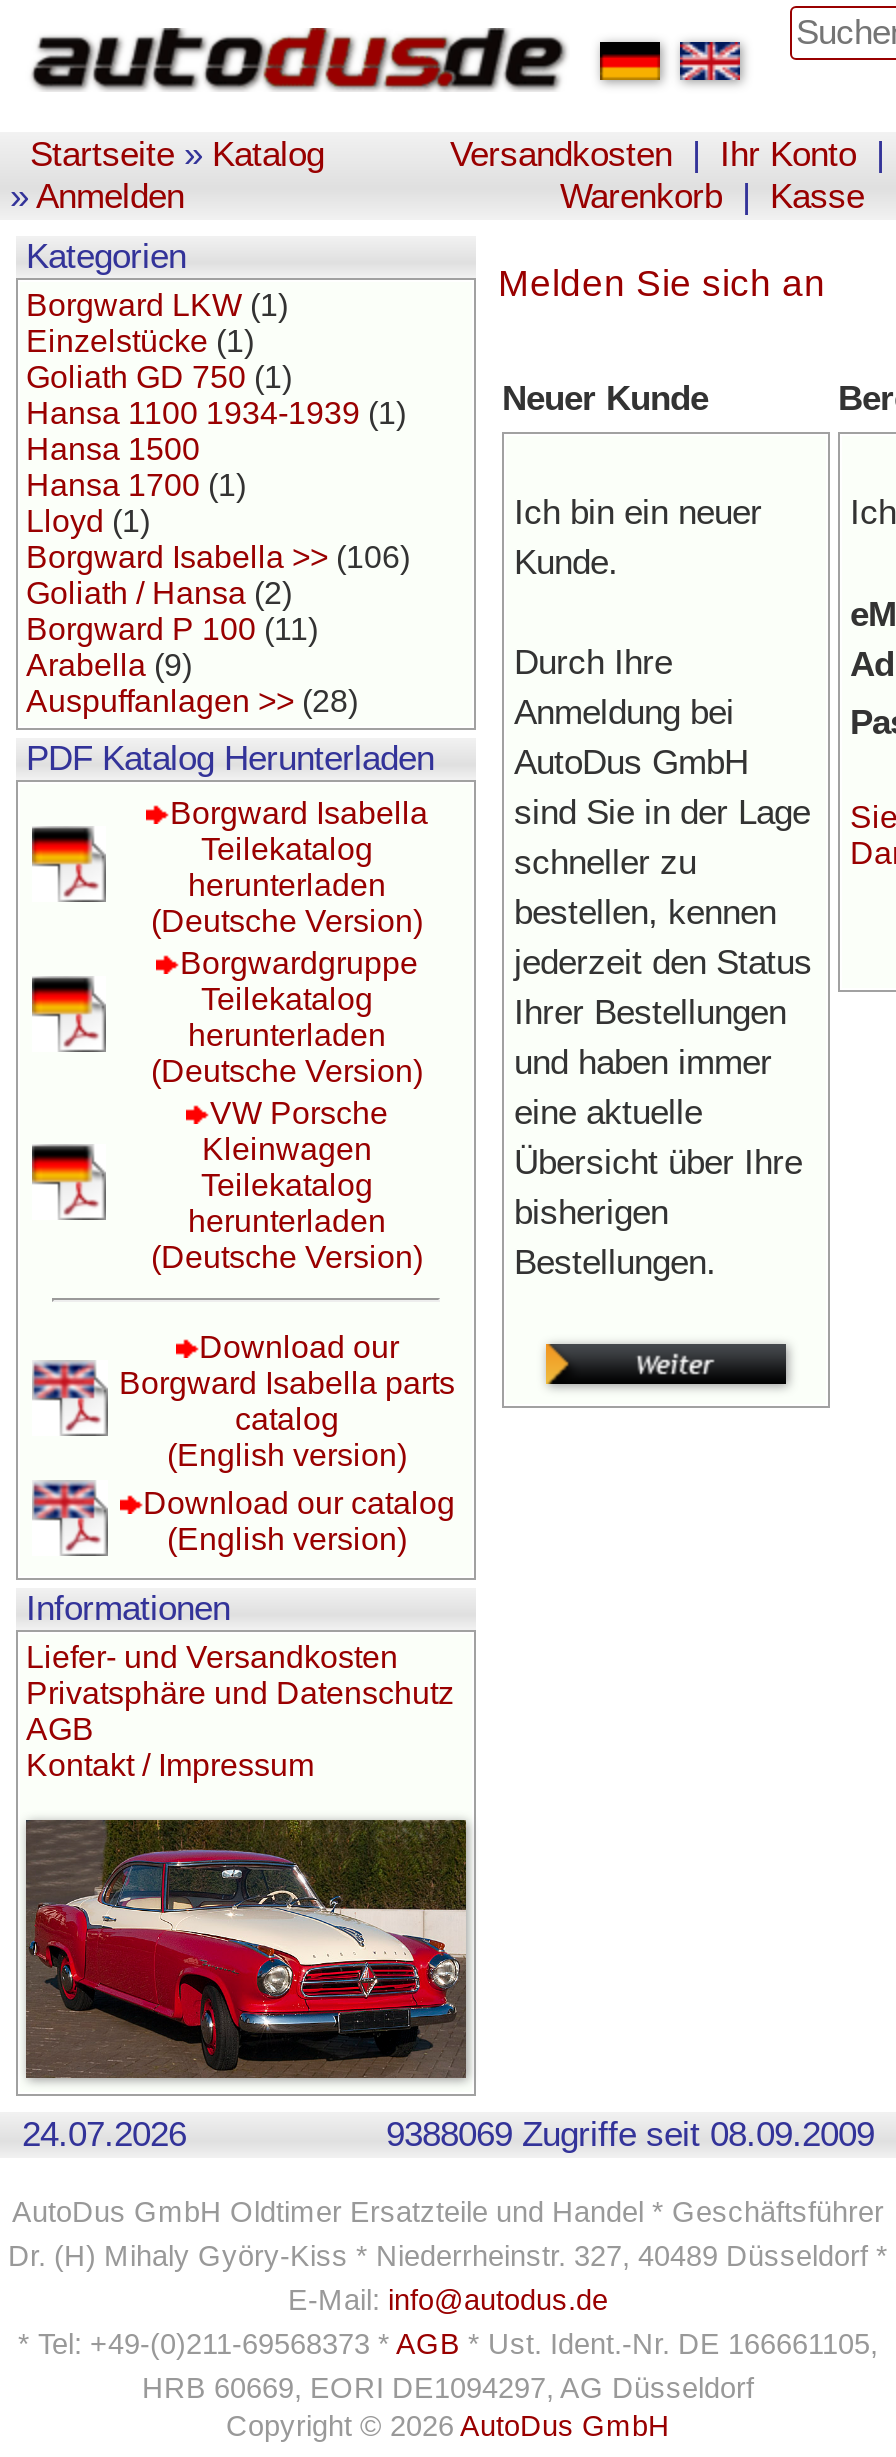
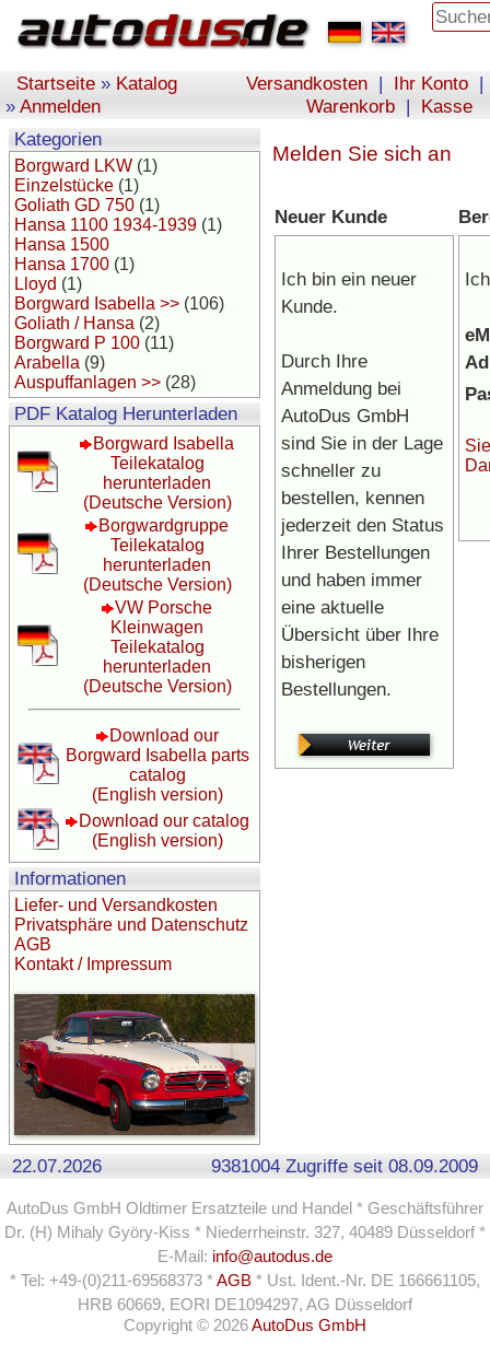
[2,2114,206,2154] 24.07.2026 -> [1,1155,113,1177] 22.07.2026
[366,2114,894,2154] 9388069 Zugriffe seit 08.09.2009 -> [200,1155,489,1177] 9381004 Zugriffe seit 08.09.2009

